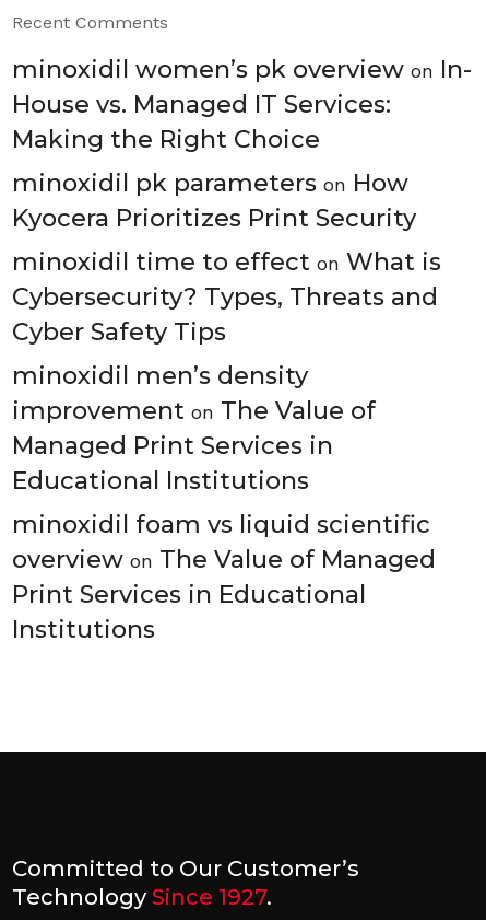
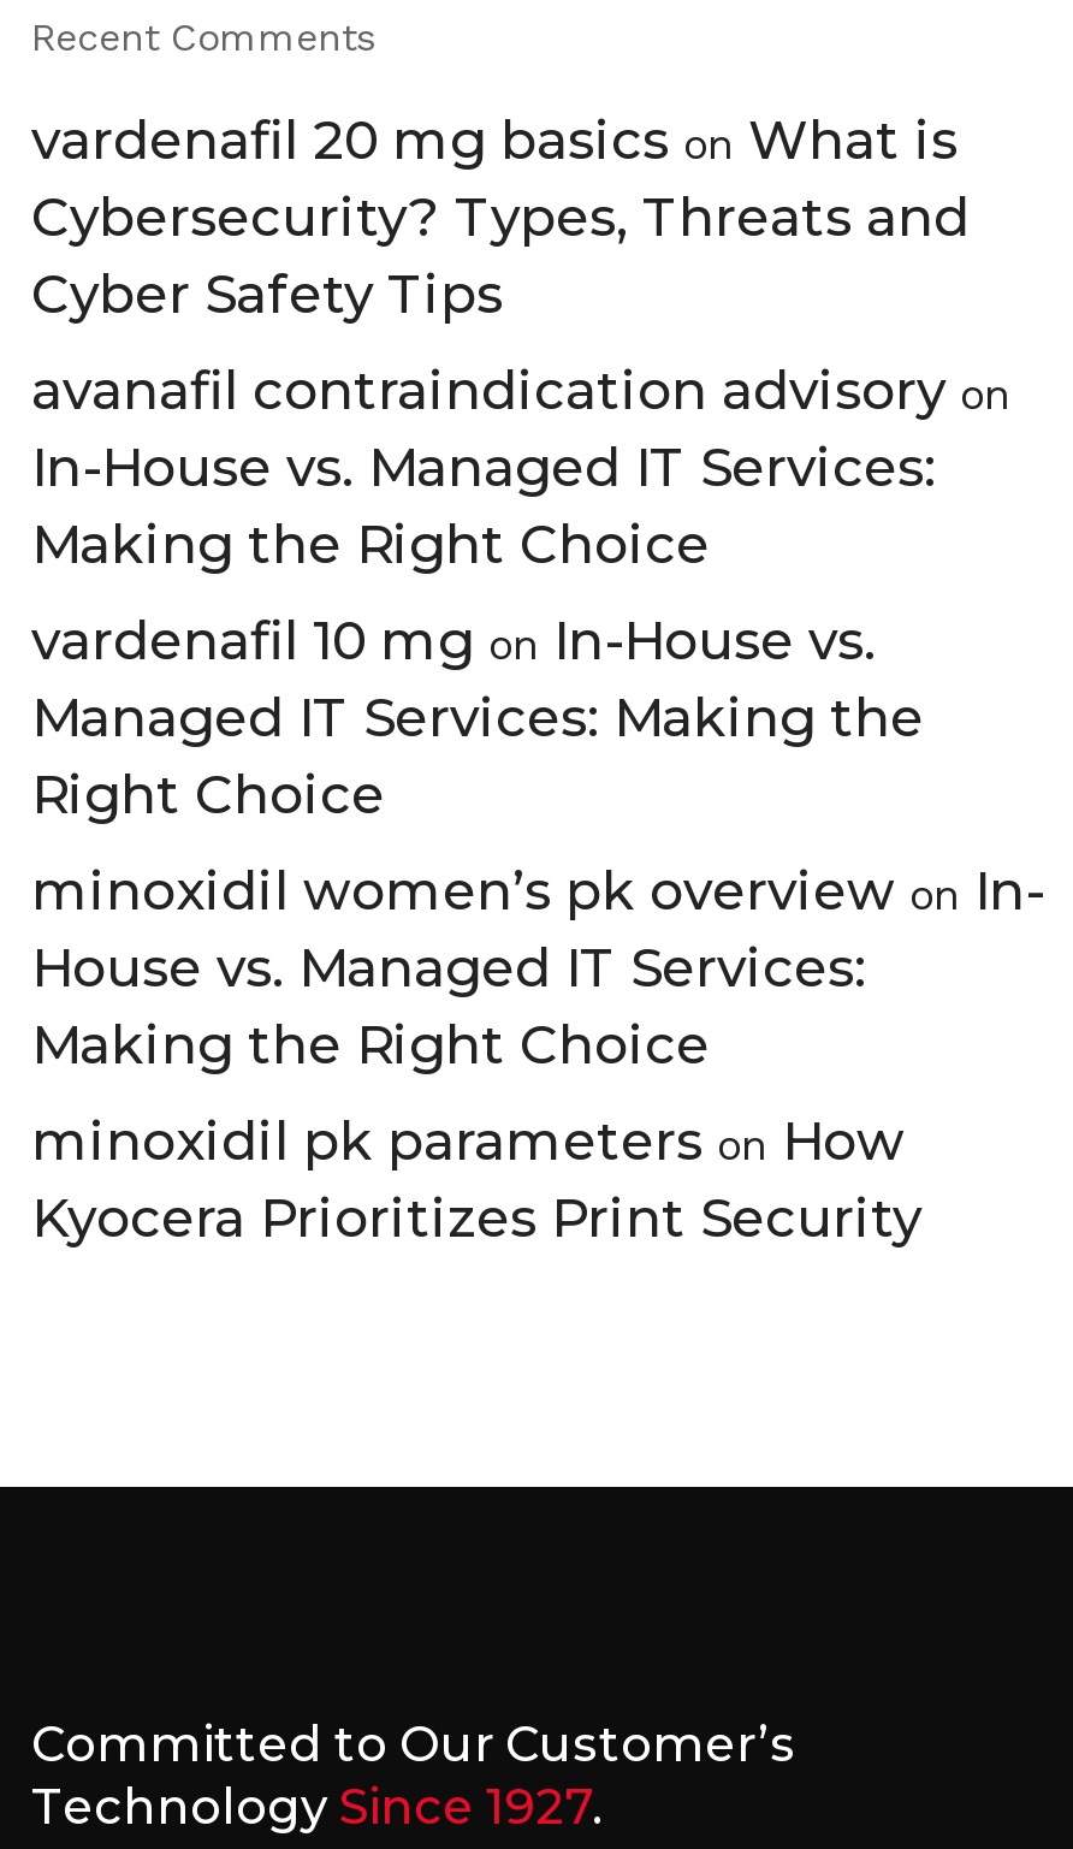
none -> [31,109,1010,828] vardenafil 20 mg basics on What is | avanafil contraindication advisory on | In-House vs. Managed IT Services: | Making the Right Choice | vardenafil 10 mg on In-House vs. | Managed IT Services: Making the | Right Choice
moved [12,55,472,233] -> [31,860,1044,1252]: minoxidil women’s pk overview on In- | House vs. Managed IT Services: | Making the Right Choice | minoxidil pk parameters on How | Kyocera Prioritizes Print Security
[12,248,442,645] minoxidil time to effect on What is | minoxidil men’s density | improvement on The Value of | Managed Print Services in | Educational Institutions | minoxidil foam vs liquid scientific | overview on The Value of Managed | Print Services in Educational | Institutions -> none
moved [12,283,438,347] -> [31,186,969,328]: Cybersecurity? Types, Threats and | Cyber Safety Tips

